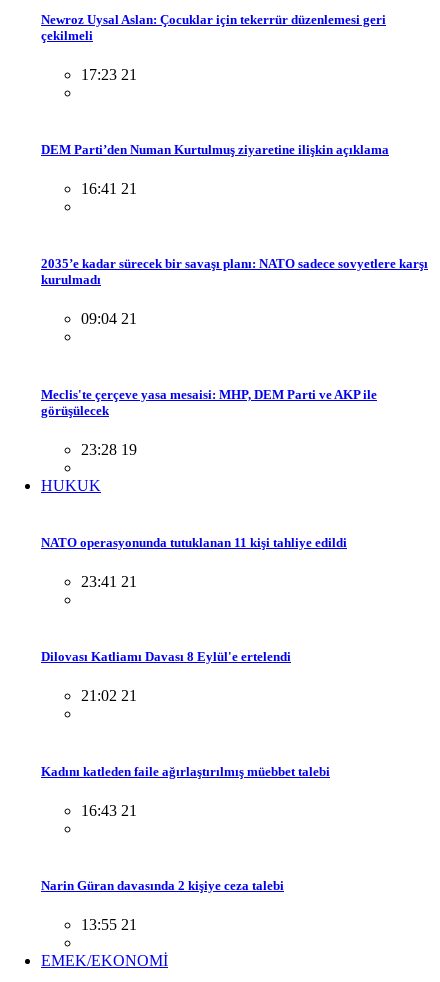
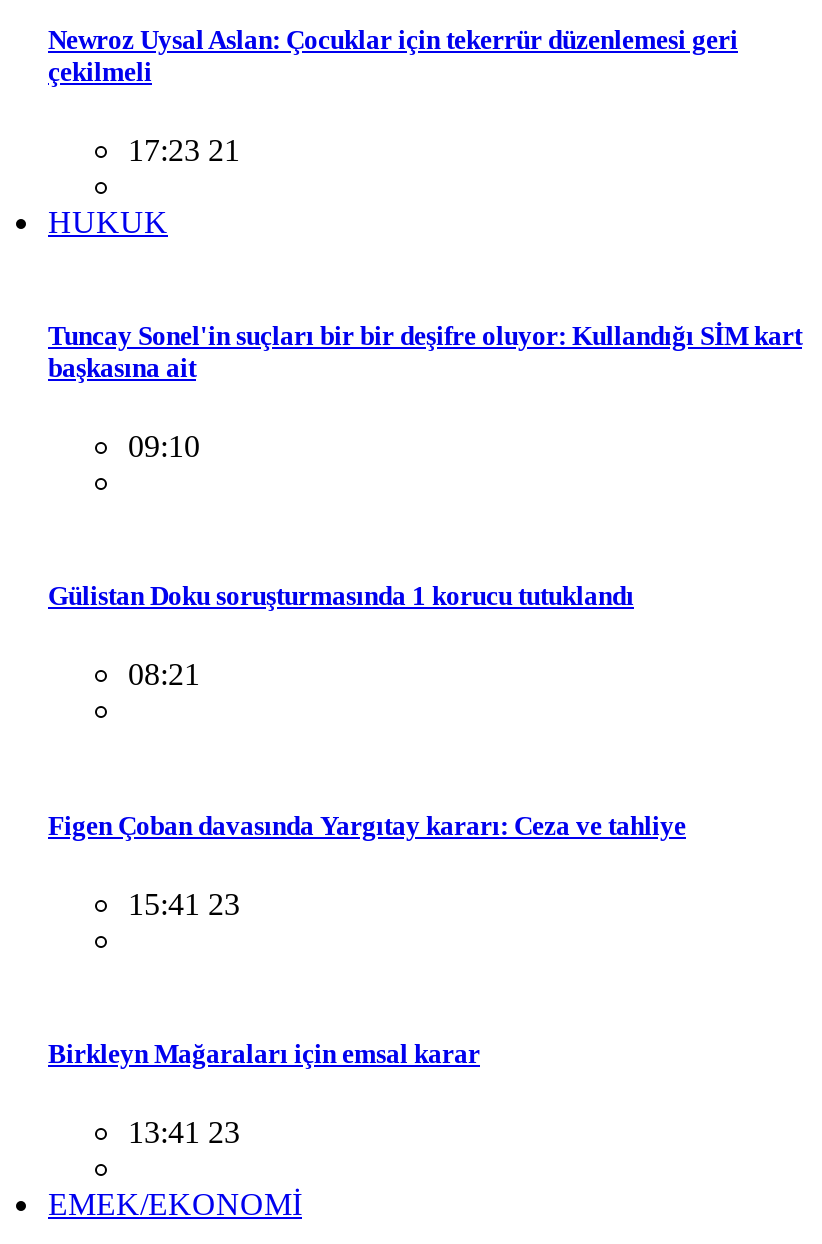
[41,142,389,197] DEM Parti’den Numan Kurtulmuş ziyaretine ilişkin açıklama | 16:41 21 -> none
[41,256,428,327] 2035’e kadar sürecek bir savaşı planı: NATO sadece sovyetlere karşı | kurulmadı | 09:04 21 -> none
[41,387,377,458] Meclis'te çerçeve yasa mesaisi: MHP, DEM Parti ve AKP ile | görüşülecek | 23:28 19 -> none
moved [41,477,101,494] -> [48,204,168,238]: HUKUK
[41,535,347,550] NATO operasyonunda tutuklanan 11 kişi tahliye edildi -> [48,321,802,383] Tuncay Sonel'in suçları bir bir deşifre oluyor: Kullandığı SİM kart | başkasına ait
[81,573,137,590] 23:41 21 -> [128,429,200,463] 09:10
[41,649,291,664] Dilovası Katliamı Davası 8 Eylül'e ertelendi -> [48,581,634,611] Gülistan Doku soruşturmasında 1 korucu tutuklandı
[81,687,137,704] 21:02 21 -> [128,658,200,692] 08:21
[41,764,330,779] Kadını katleden faile ağırlaştırılmış müebbet talebi -> [48,810,686,840] Figen Çoban davasında Yargıtay kararı: Ceza ve tahliye
[81,802,137,819] 16:43 21 -> [128,887,240,921] 15:41 23
[41,878,284,893] Narin Güran davasında 2 kişiye ceza talebi -> [48,1039,480,1069] Birkleyn Mağaraları için emsal karar
[81,916,137,933] 13:55 21 -> [128,1115,240,1149] 13:41 23

